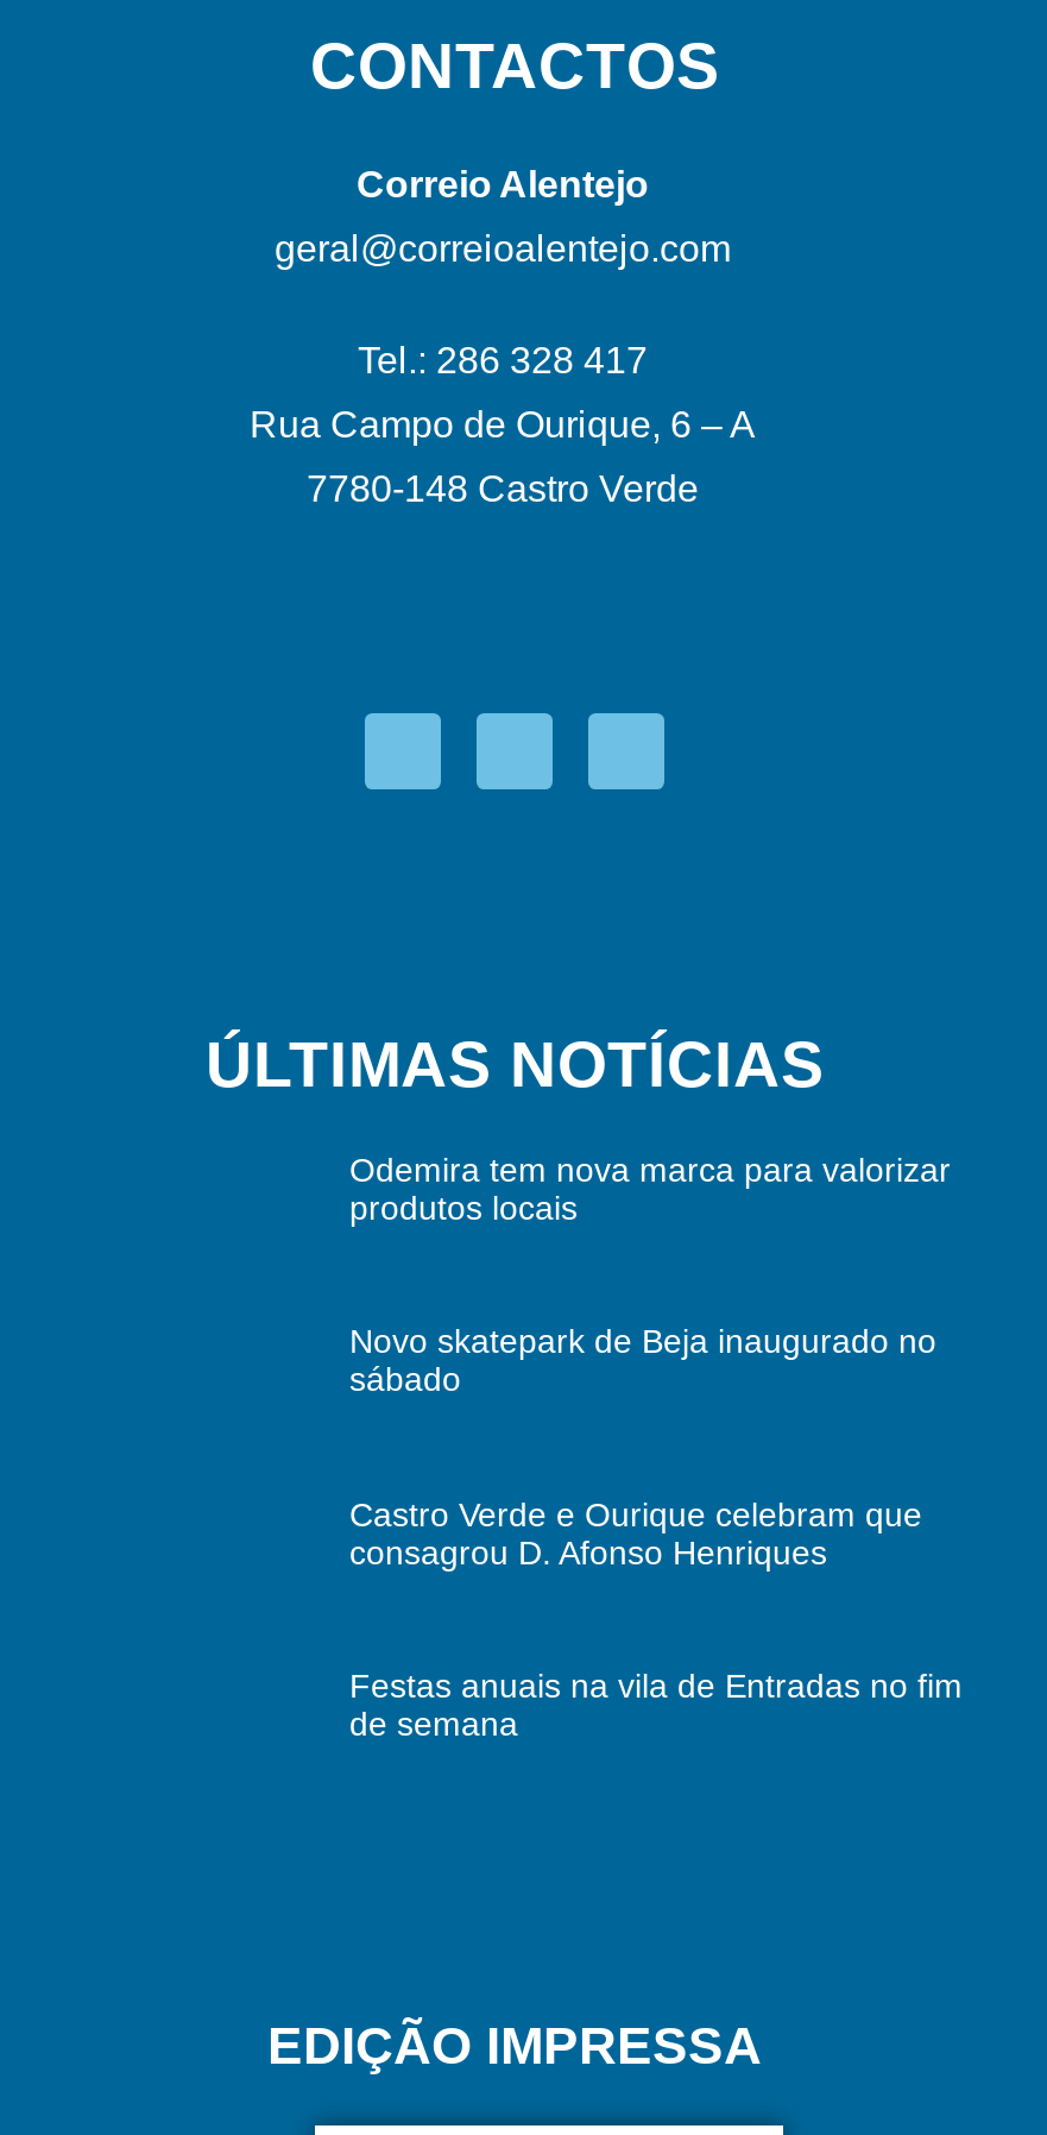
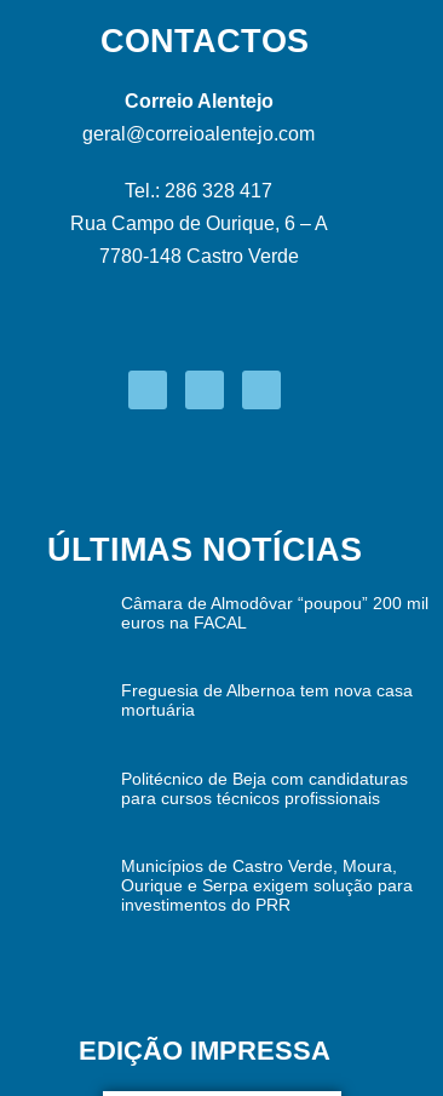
[349,1151,951,1227] Odemira tem nova marca para valorizar | produtos locais -> [120,593,428,632] Câmara de Almodôvar “poupou” 200 mil | euros na FACAL
[349,1323,936,1399] Novo skatepark de Beja inaugurado no | sábado -> [120,681,412,720] Freguesia de Albernoa tem nova casa | mortuária
[349,1494,922,1570] Castro Verde e Ourique celebram que | consagrou D. Afonso Henriques -> [120,768,407,807] Politécnico de Beja com candidaturas | para cursos técnicos profissionais
[349,1666,963,1742] Festas anuais na vila de Entradas no fim | de semana -> [120,856,412,914] Municípios de Castro Verde, Moura, | Ourique e Serpa exigem solução para | investimentos do PRR

